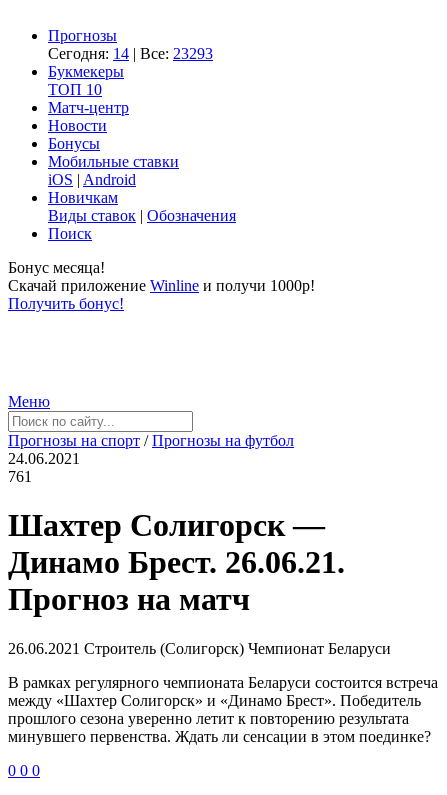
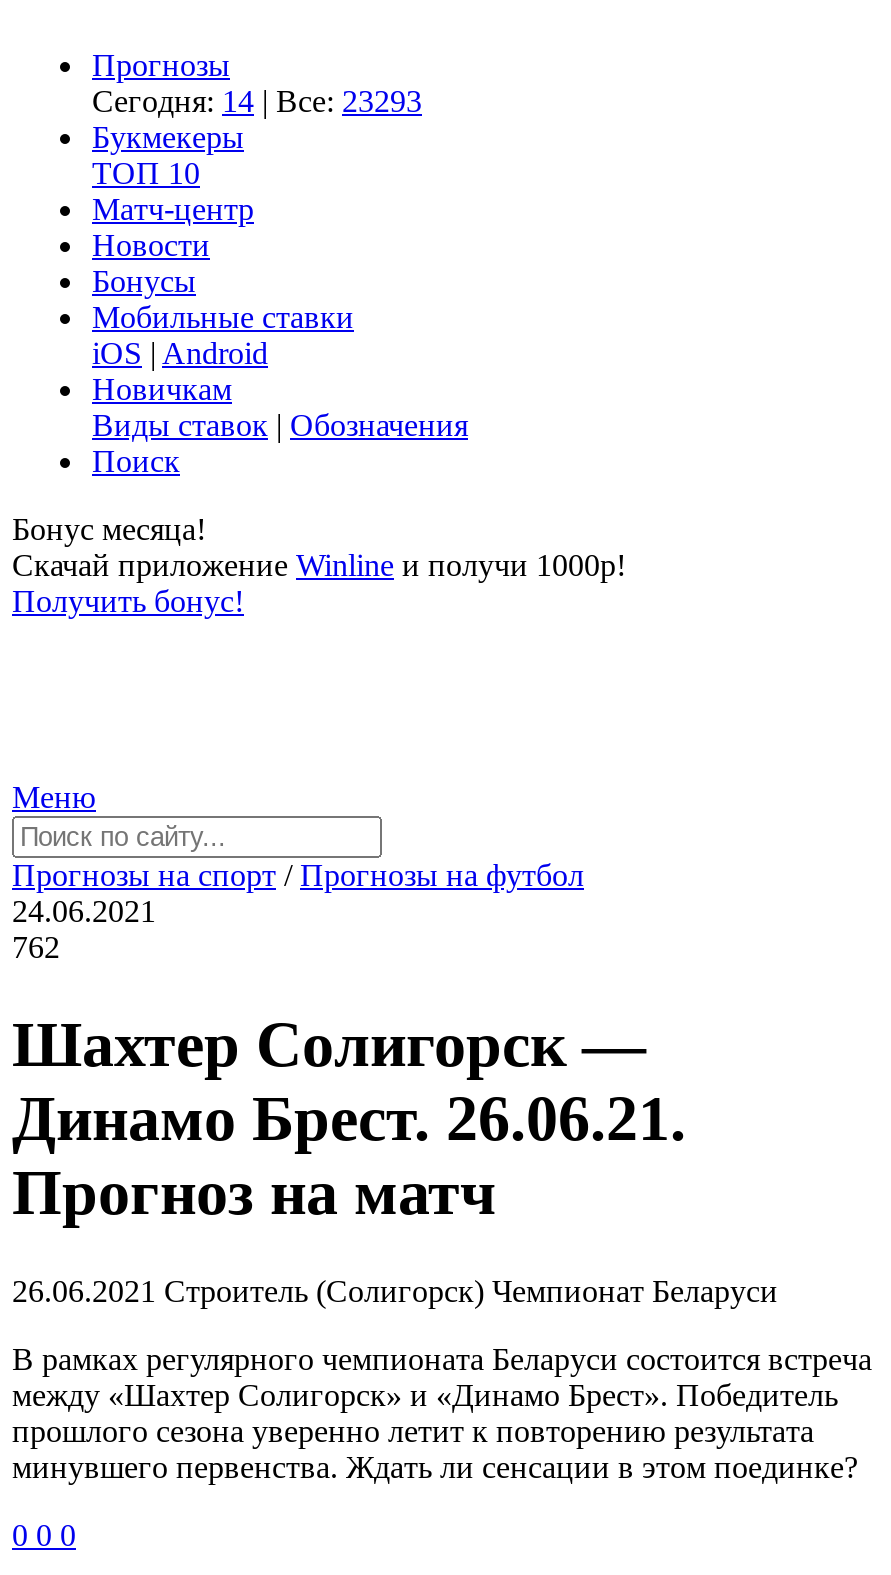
[8,468,32,485] 761 -> [12,930,60,964] 762

